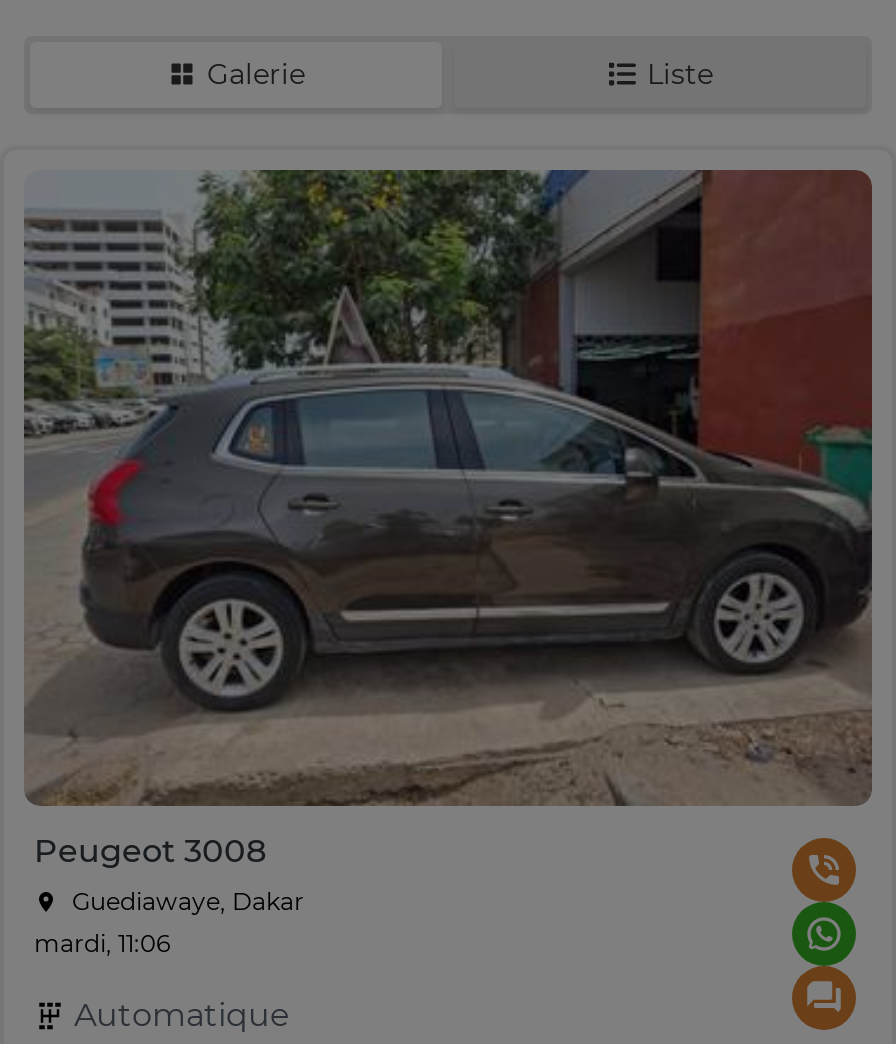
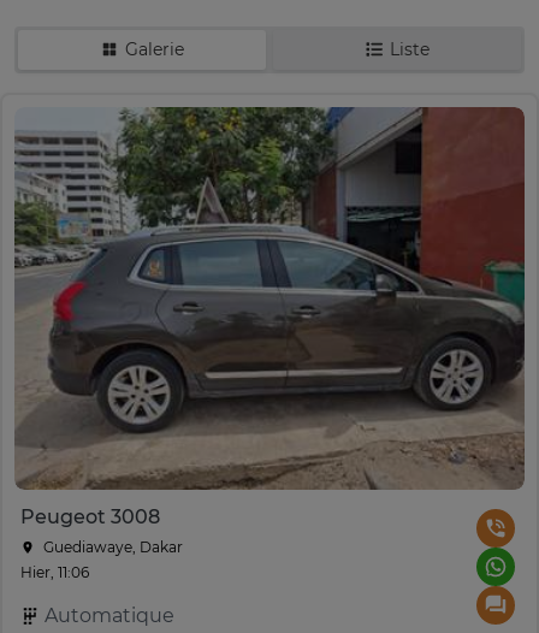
[34,929,170,959] mardi, 11:06 -> [20,564,89,582] Hier, 11:06

